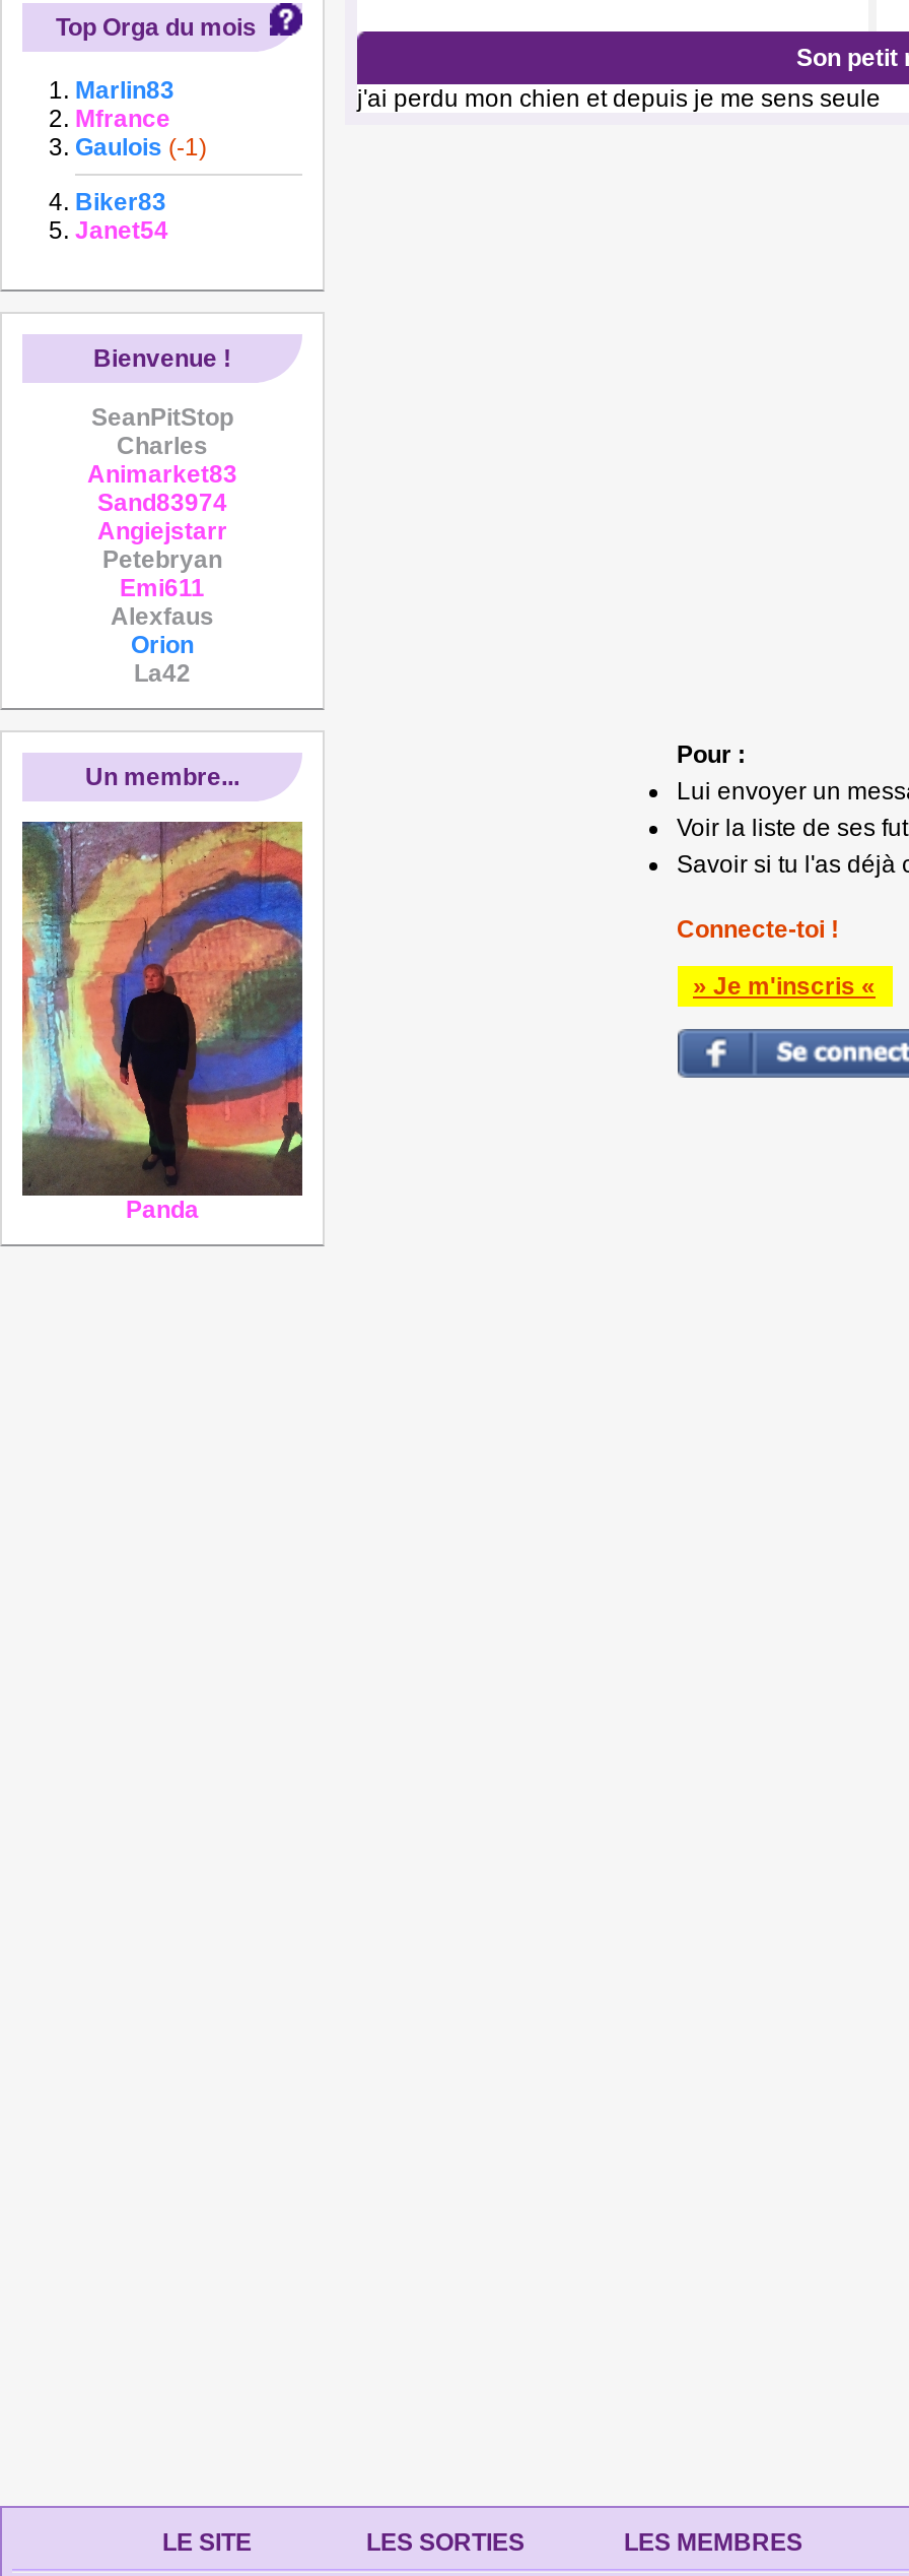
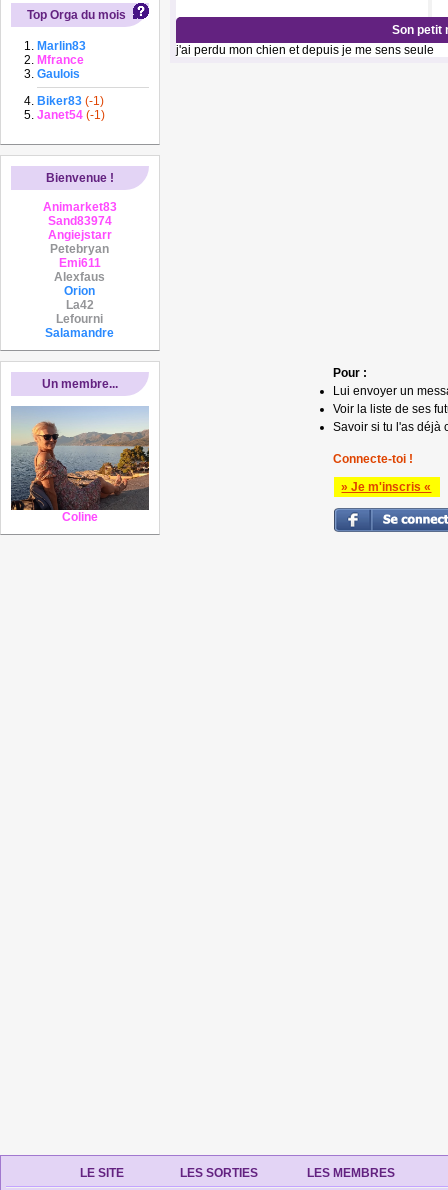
[75,133,207,162] Gaulois (-1) -> [37,67,80,81] Gaulois
[75,188,168,245] Biker83 | Janet54 -> [37,94,105,122] Biker83 (-1) | Janet54 (-1)
[91,403,233,460] SeanPitStop | Charles -> none
none -> [45,312,114,340] Lefourni | Salamandre
[20,820,304,1224] [image] | Panda -> [10,406,150,524] [image] | Coline

